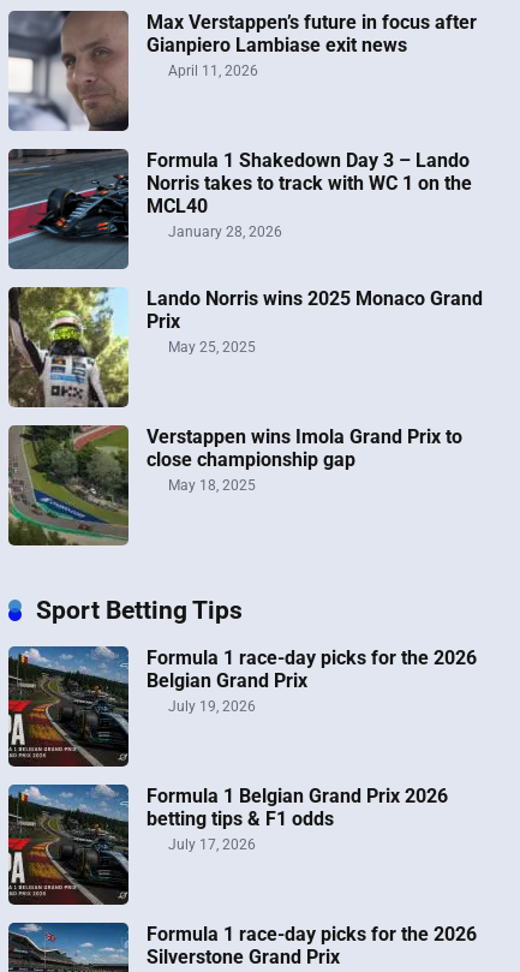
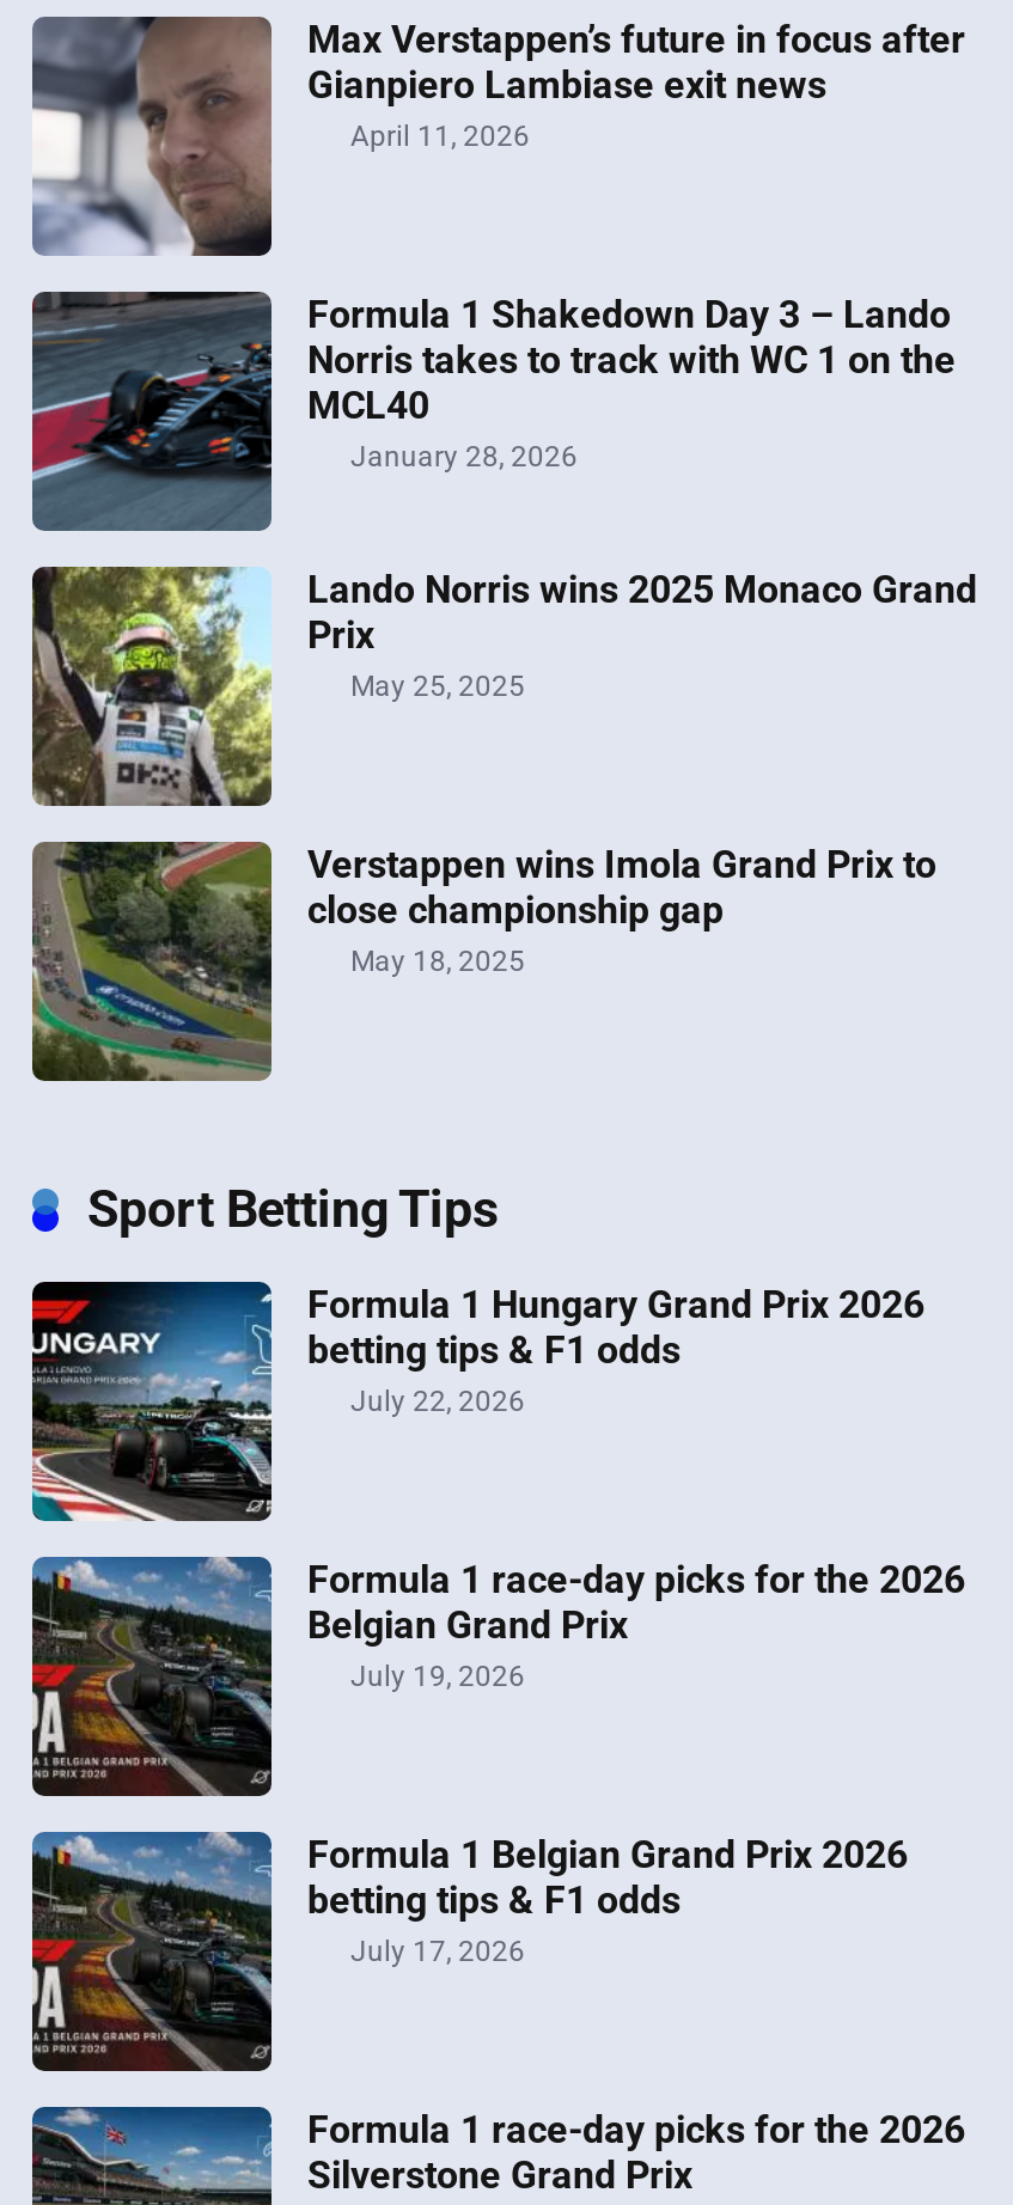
none -> [30,1279,924,1523] [image] | Formula 1 Hungary Grand Prix 2026 | betting tips & F1 odds | July 22, 2026

